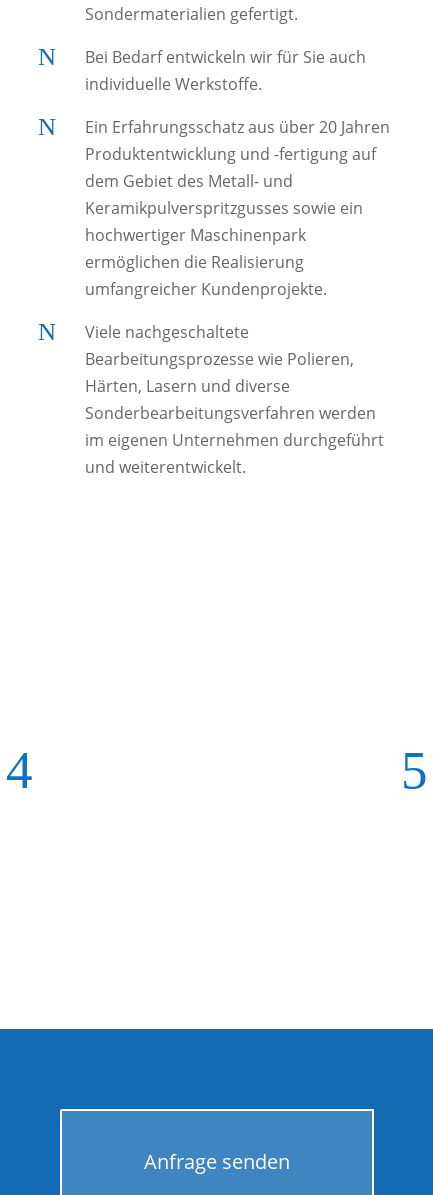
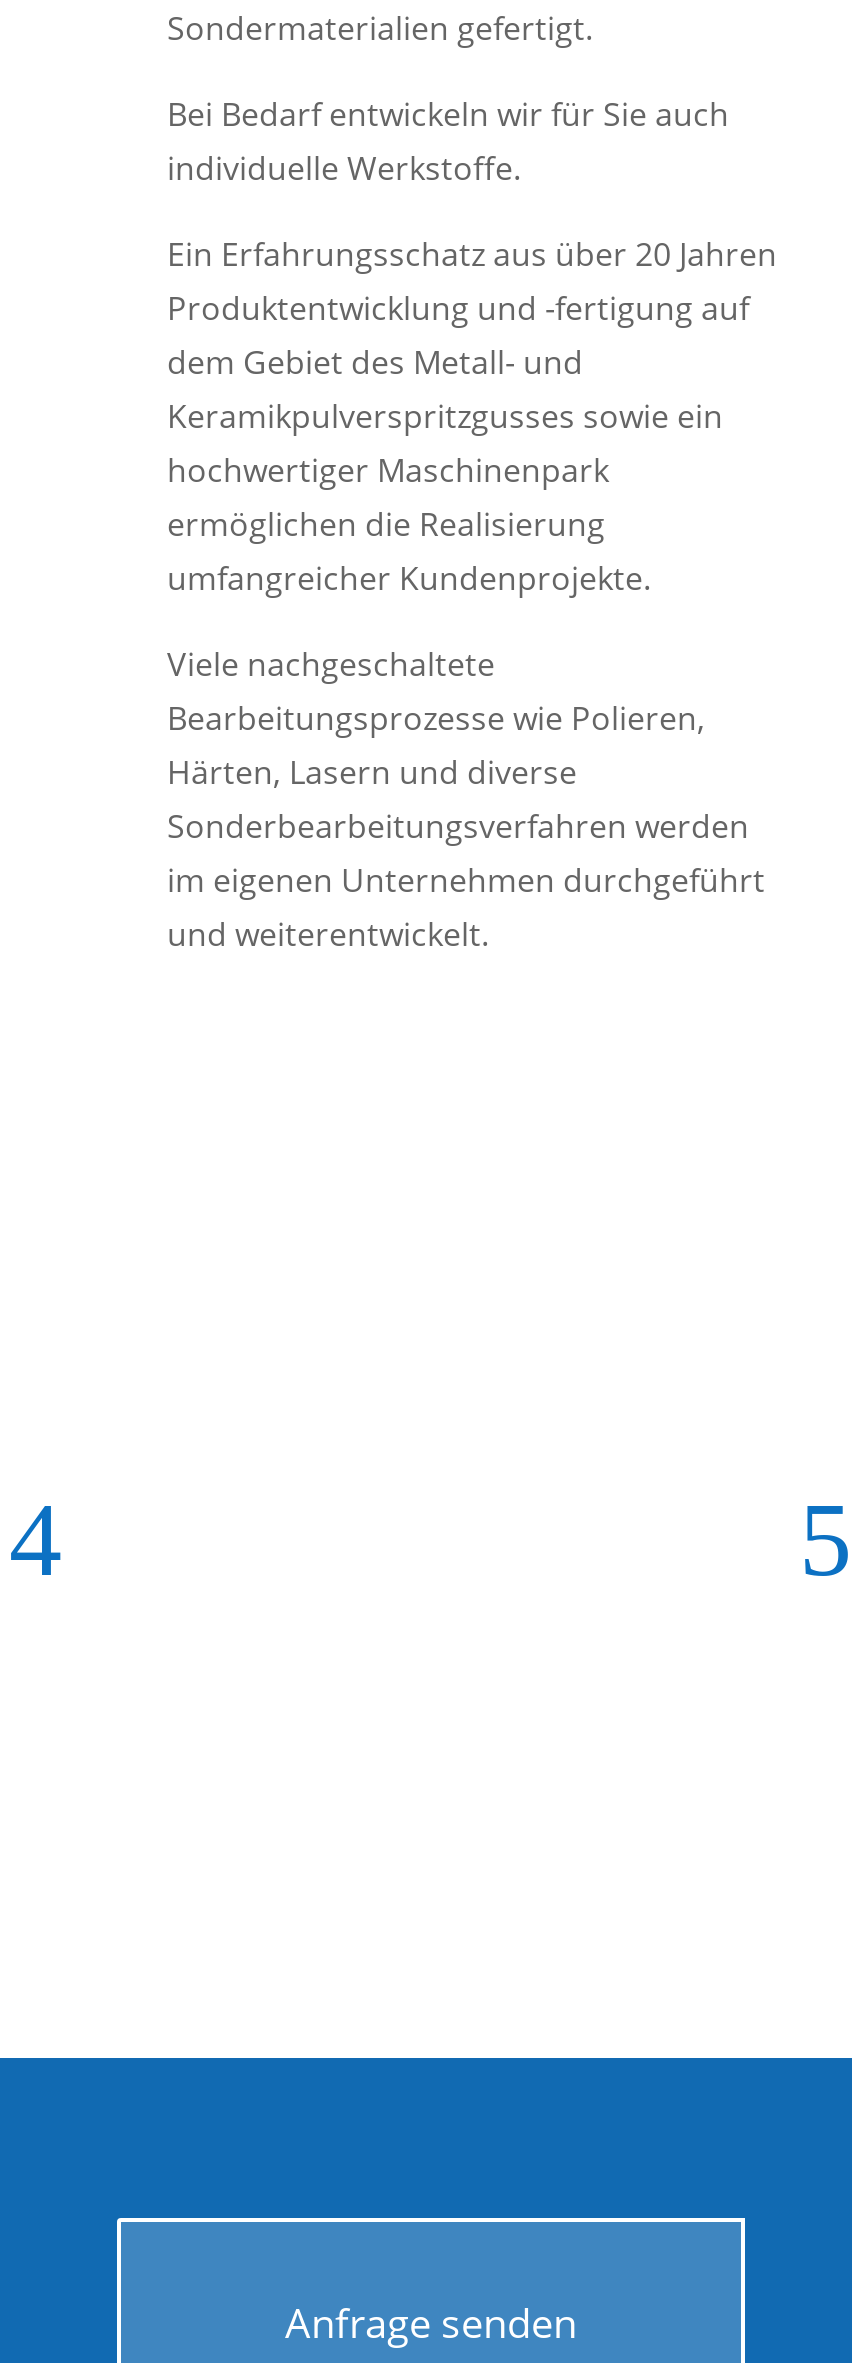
[38,43,56,70] N -> none
[38,113,56,140] N -> none
[38,318,56,345] N -> none

